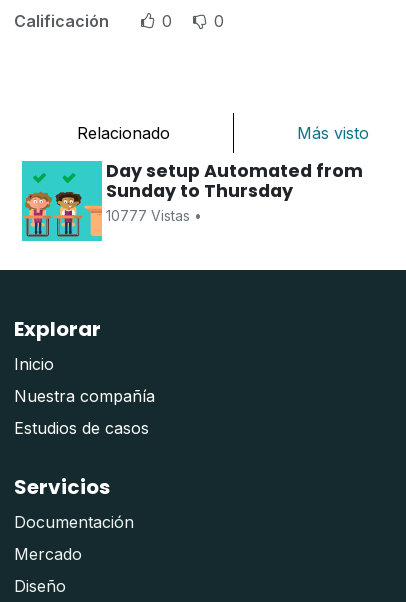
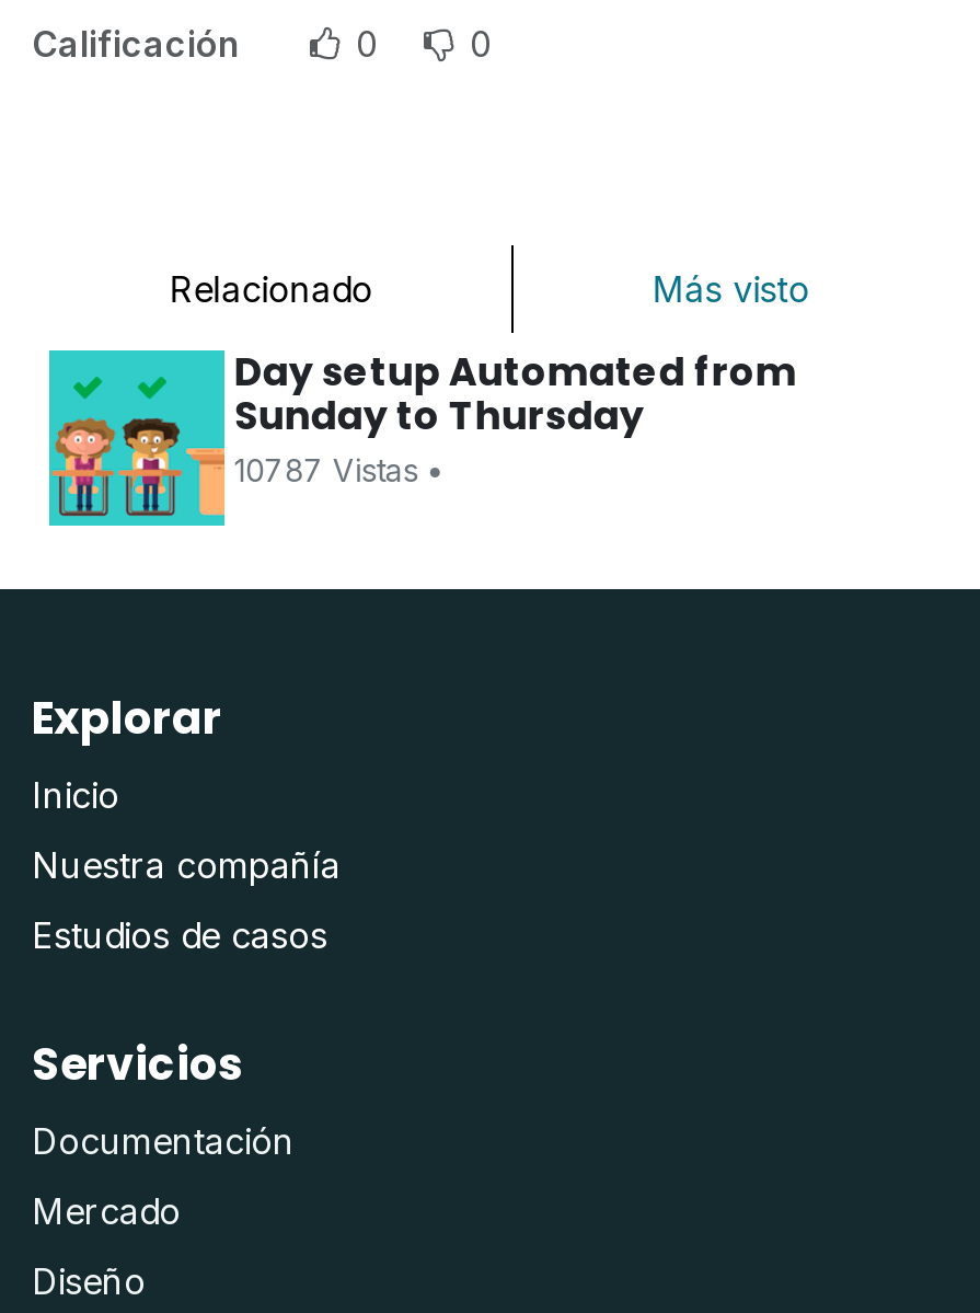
[106,207,202,224] 10777 Vistas • -> [234,451,444,488] 10787 Vistas •

